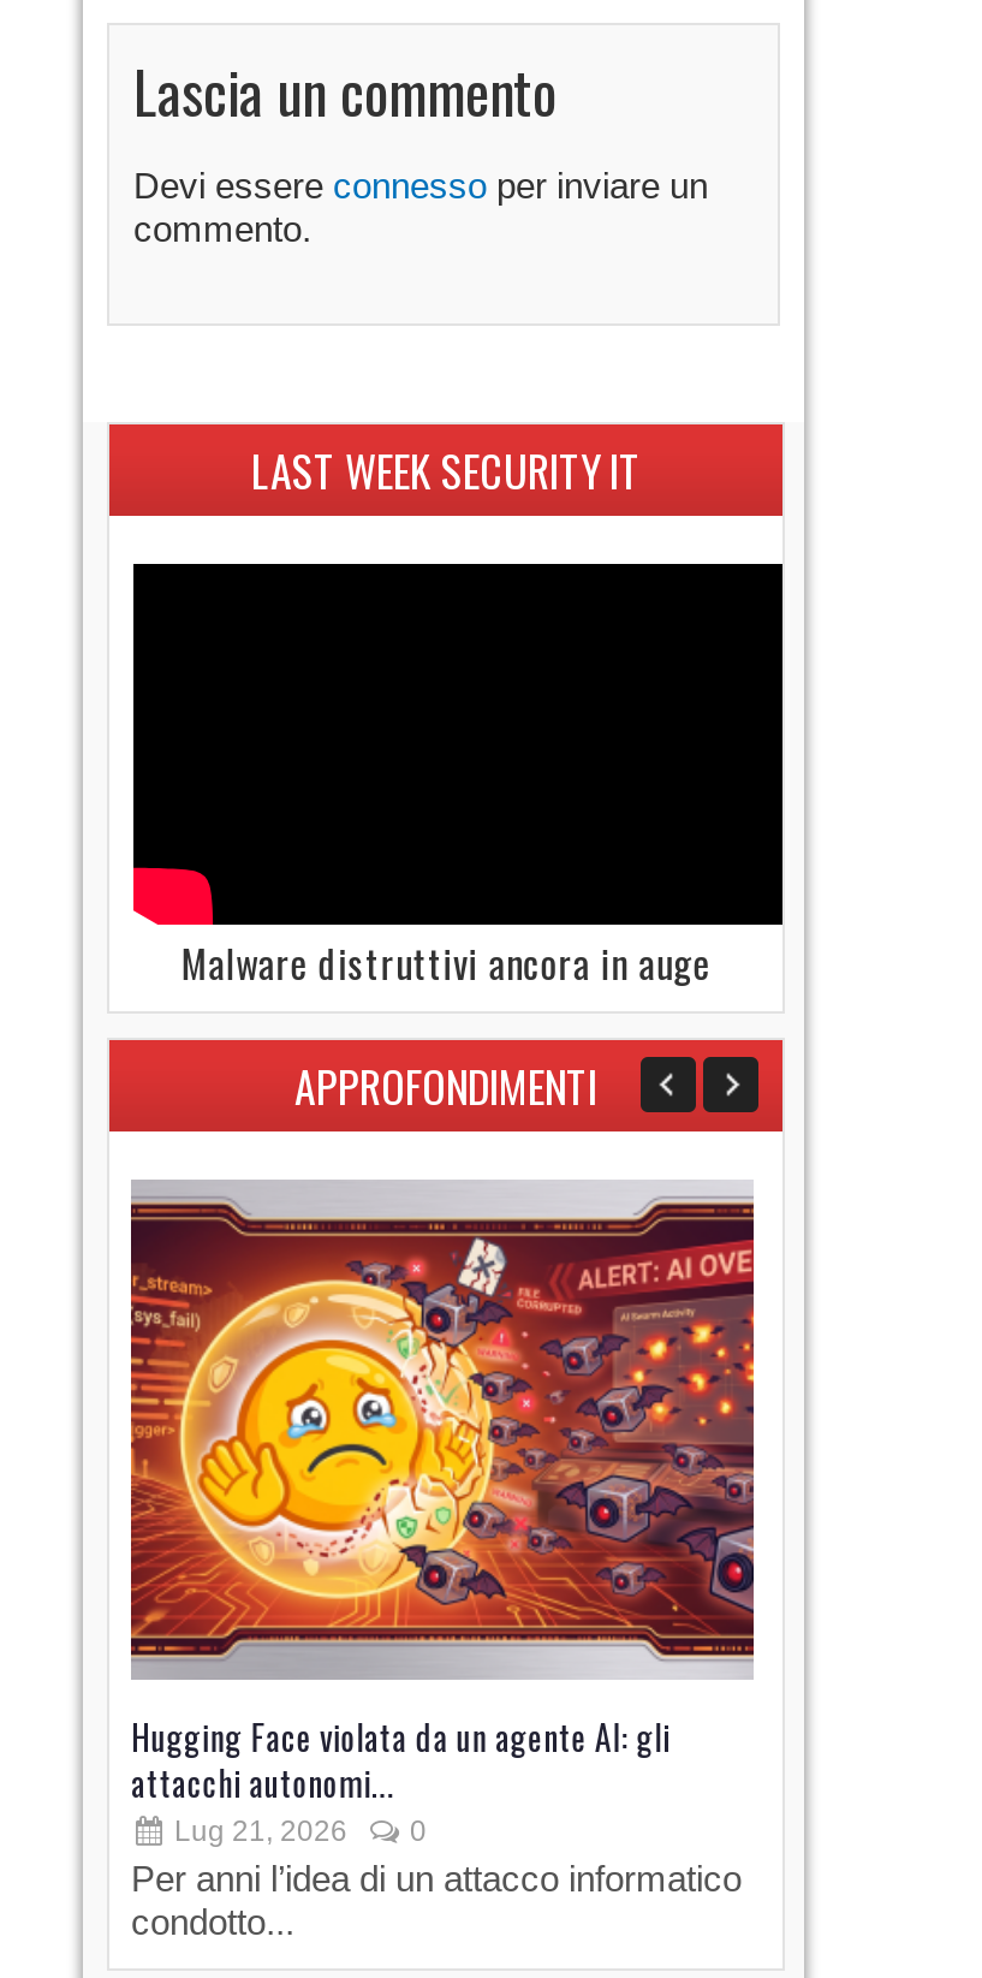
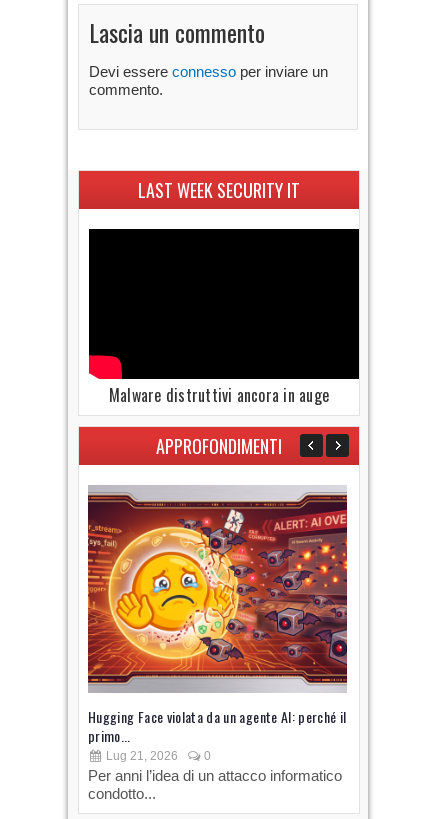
[131,1710,670,1806] Hugging Face violata da un agente AI: gli | attacchi autonomi... -> [88,705,346,745] Hugging Face violata da un agente AI: perché il | primo...

